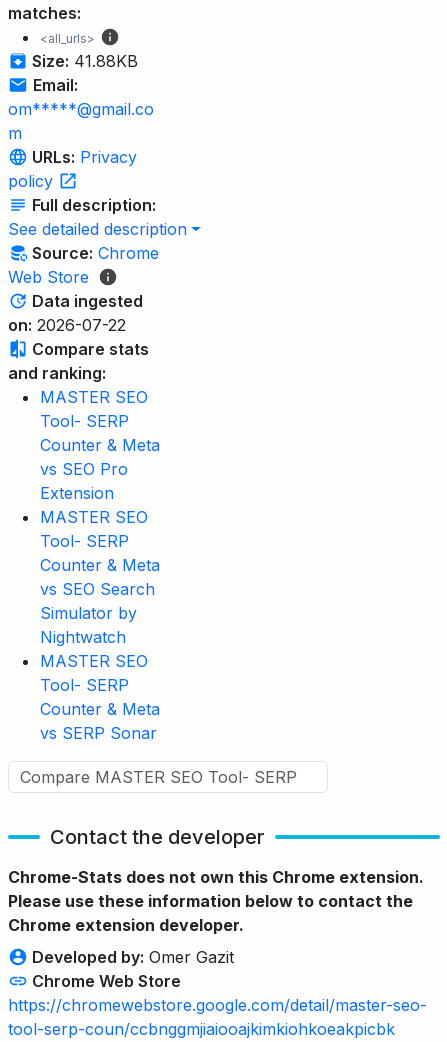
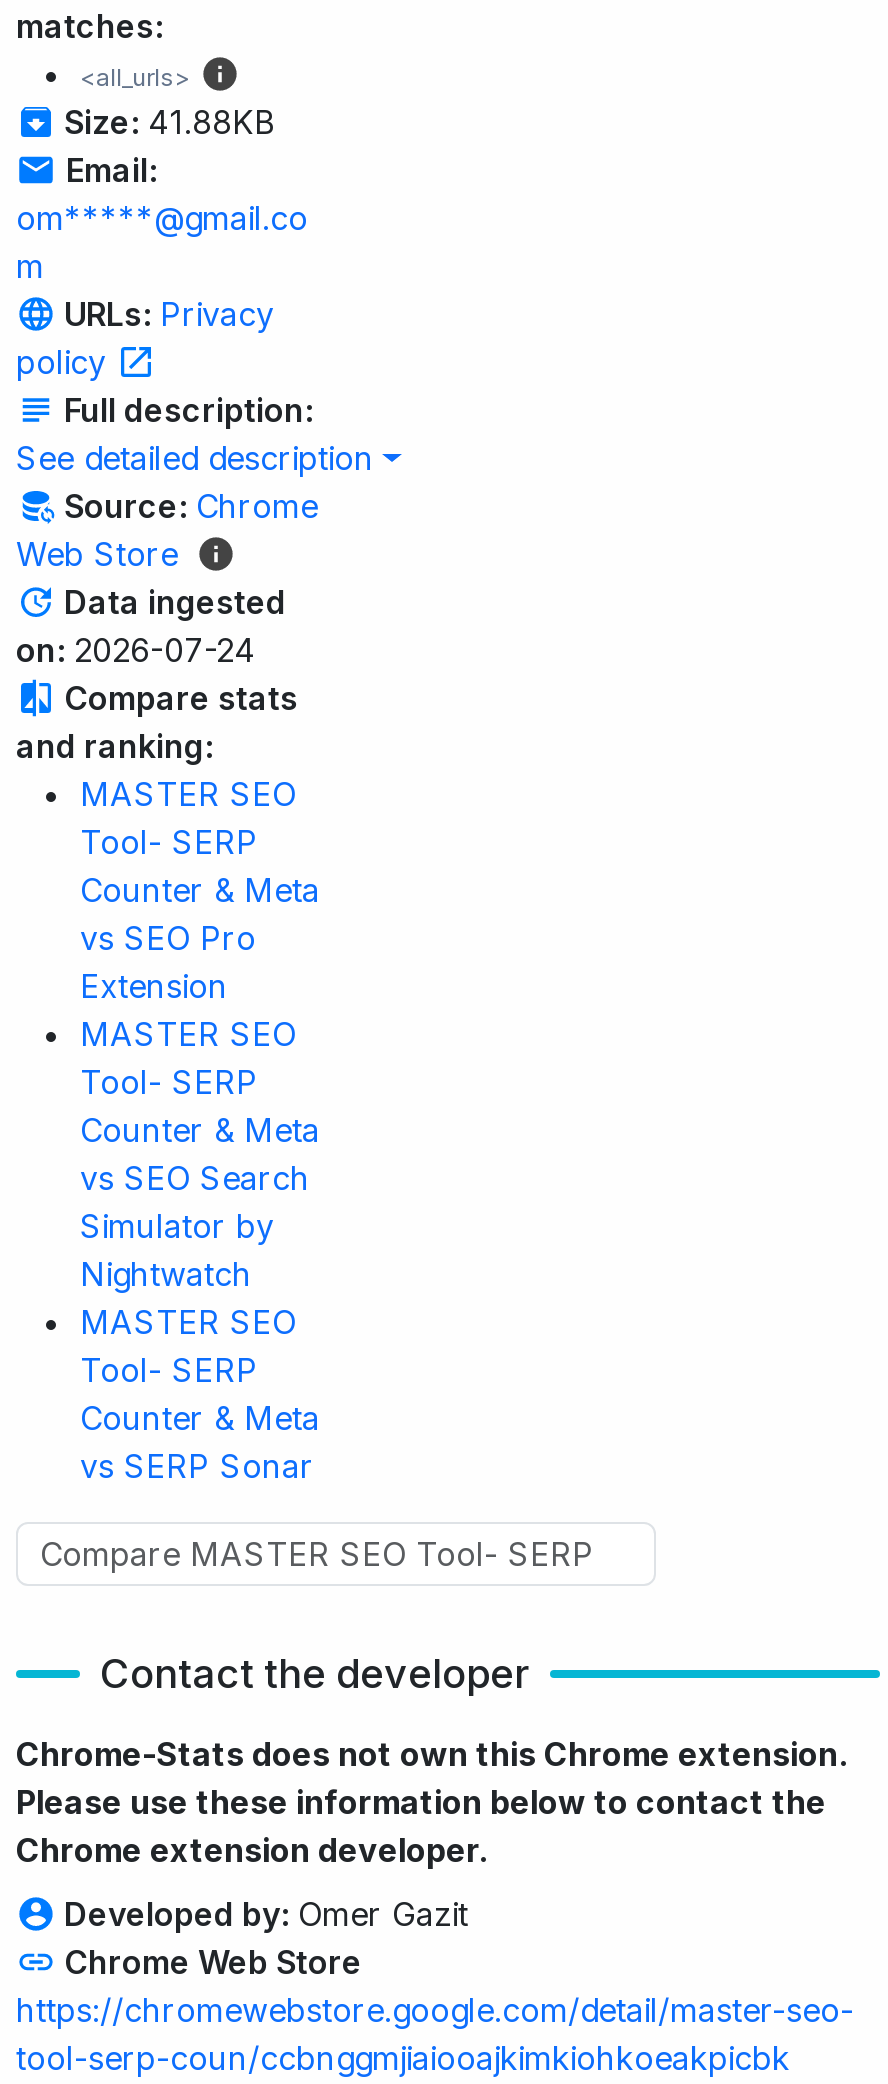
[8,315,126,335] on: 2026-07-22 -> [16,631,256,671] on: 2026-07-24

